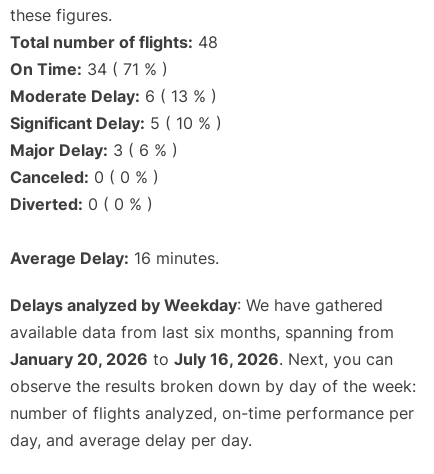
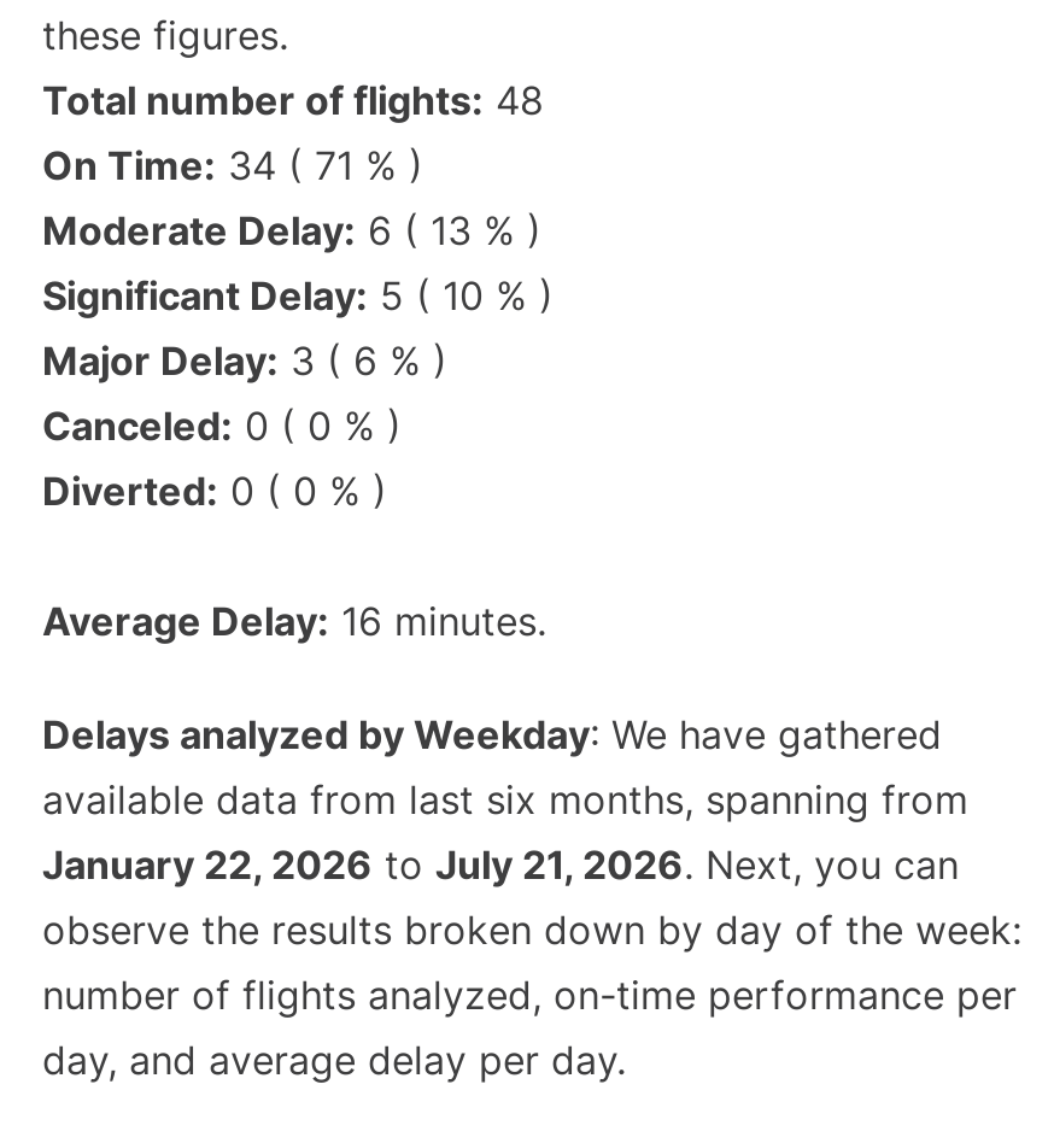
[10,349,393,369] January 20, 2026 to July 16, 2026. Next, you can -> [42,841,959,889] January 22, 2026 to July 21, 2026. Next, you can

